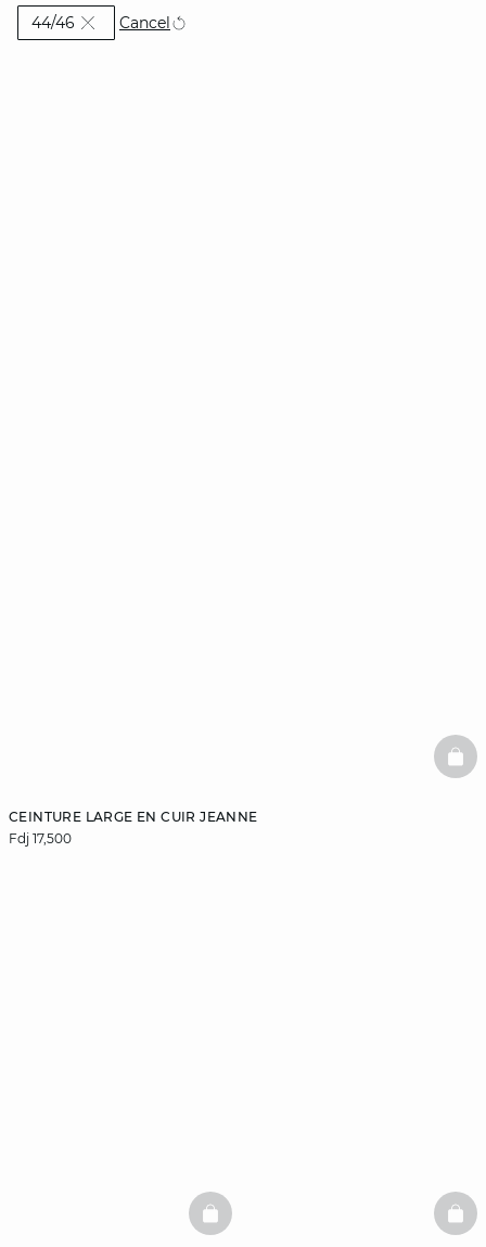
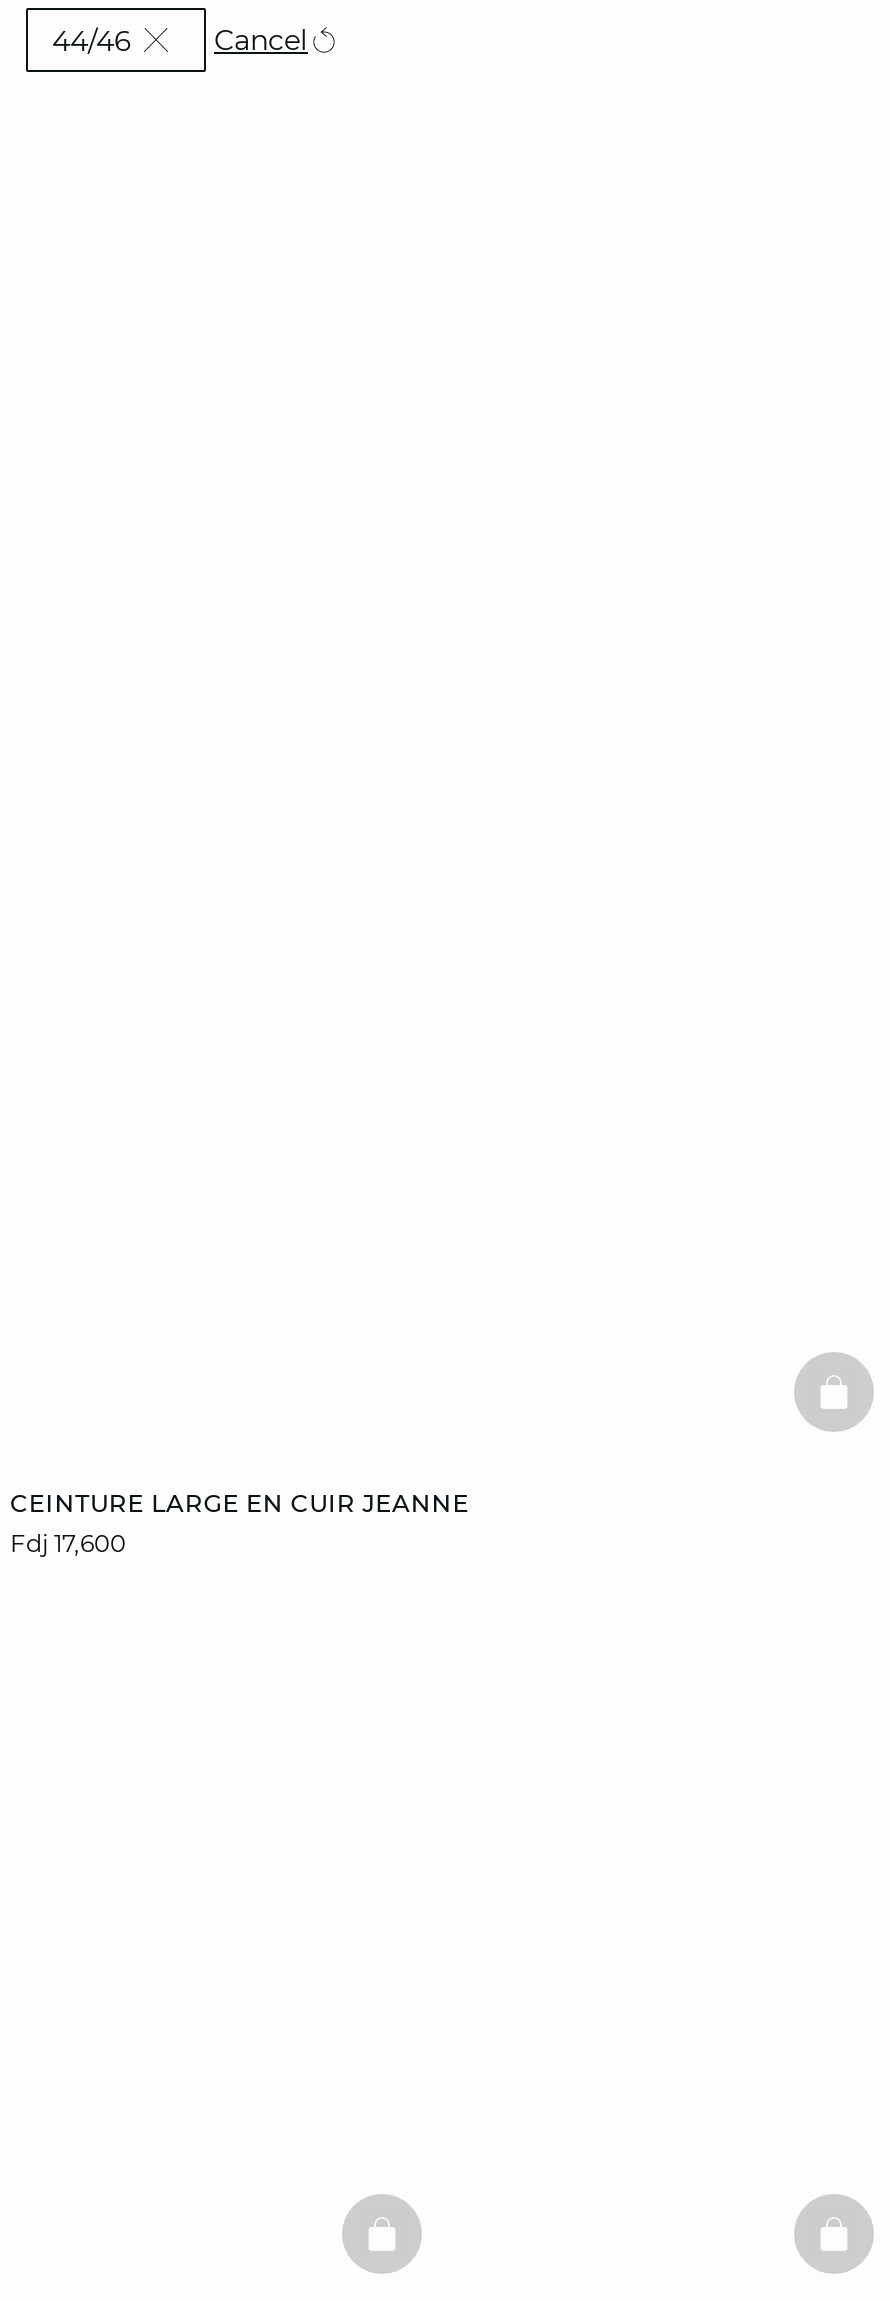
[9,830,72,847] Fdj 17,500 -> [10,1528,126,1558] Fdj 17,600

